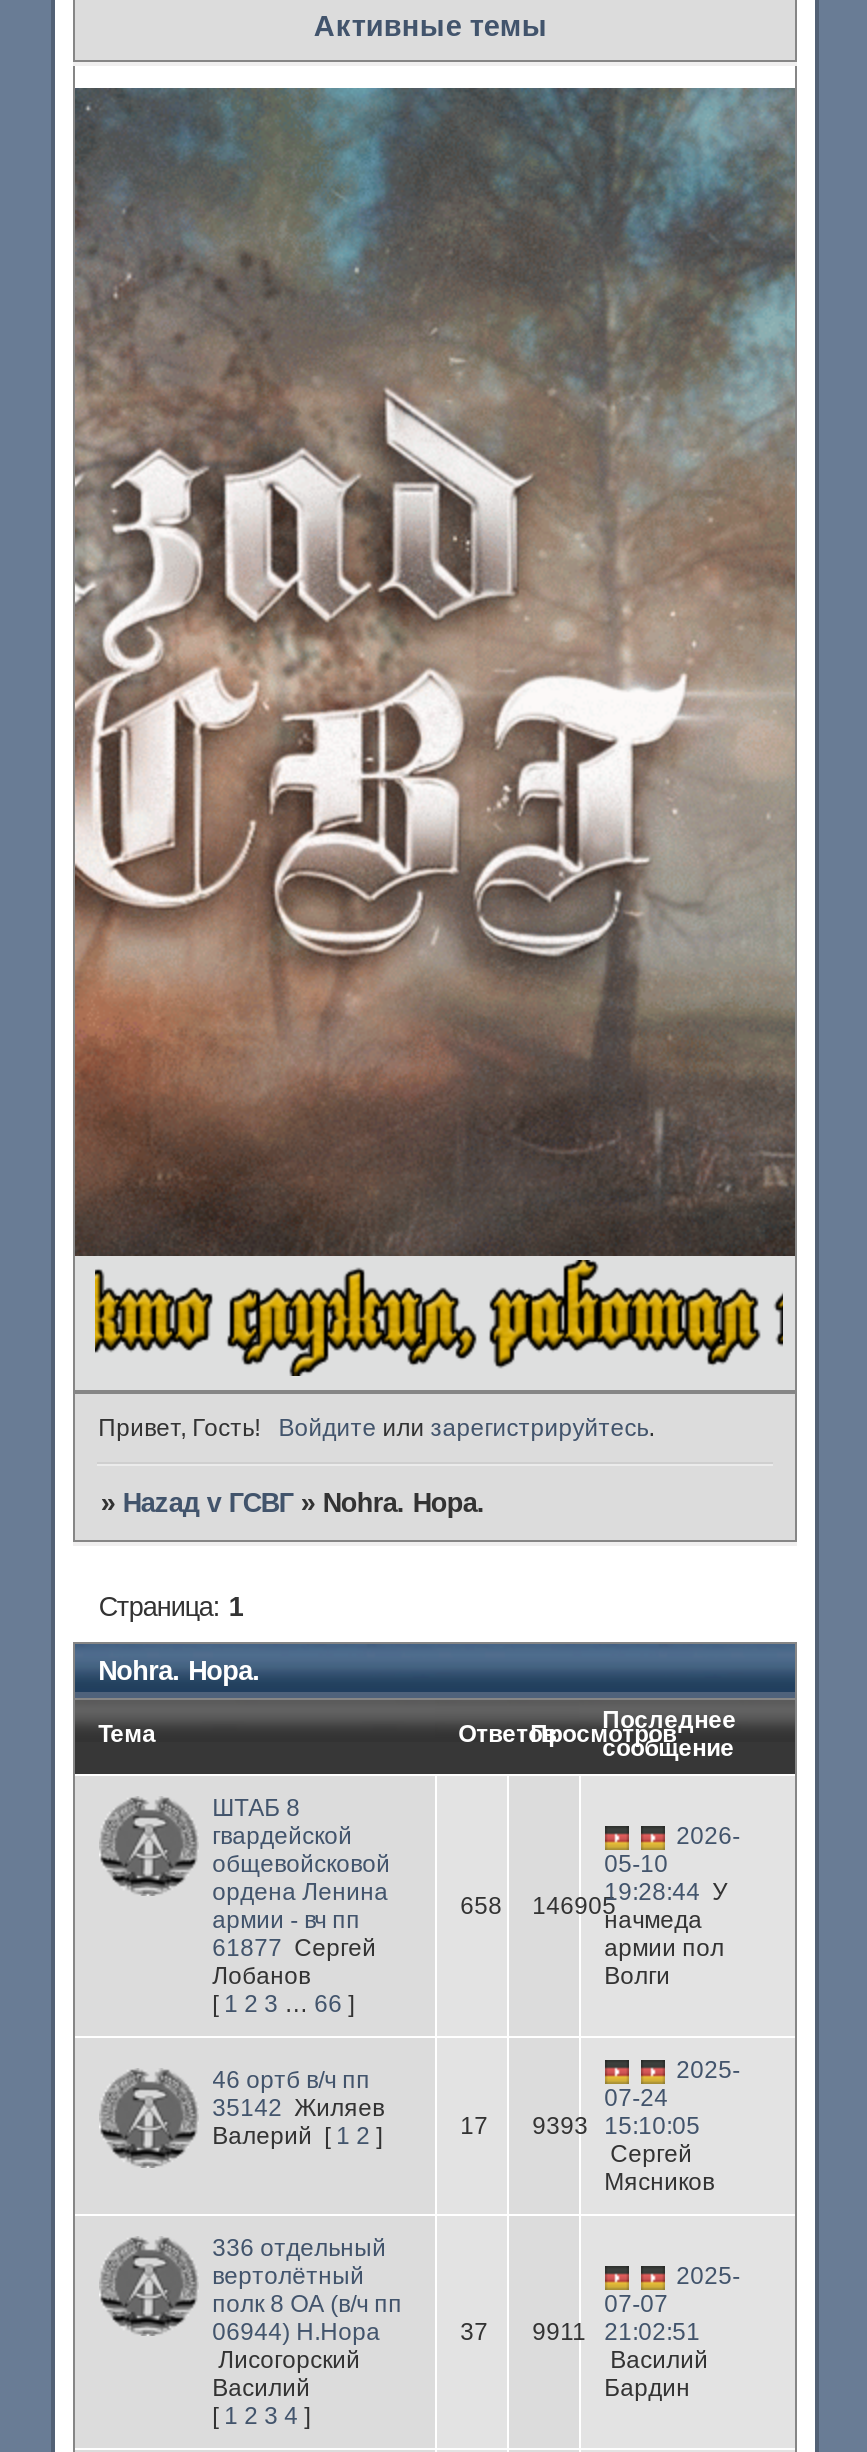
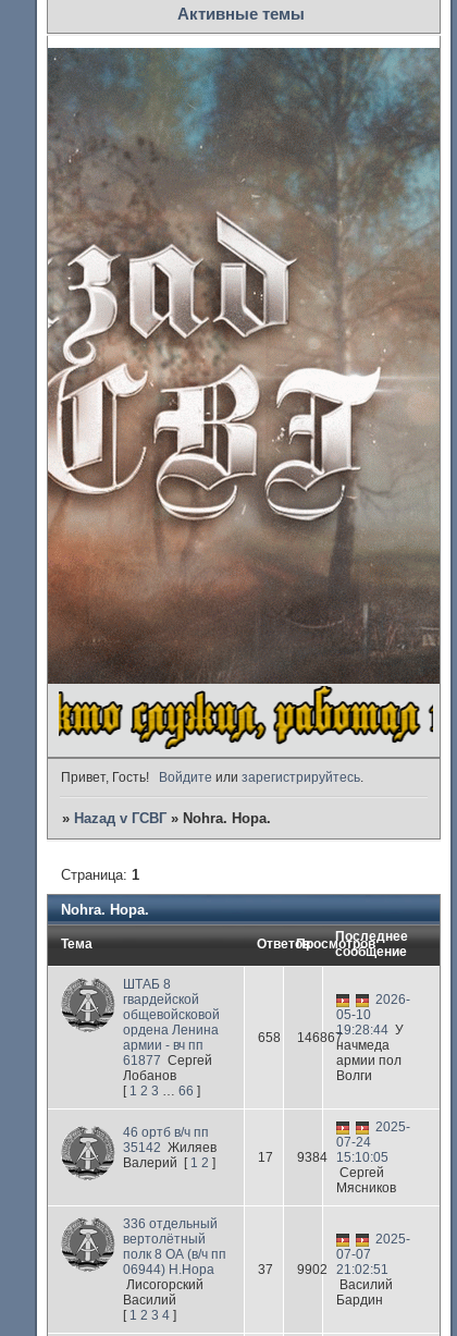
[460,1878,728,1934] 658 146905 19:28:44 У начмеда -> [258,1023,403,1053] 658 146867 19:28:44 У начмеда
[460,2112,700,2140] 17 9393 15:10:05 -> [258,1150,388,1165] 17 9384 15:10:05
[460,2318,700,2346] 37 9911 21:02:51 -> [258,1262,388,1277] 37 9902 21:02:51

